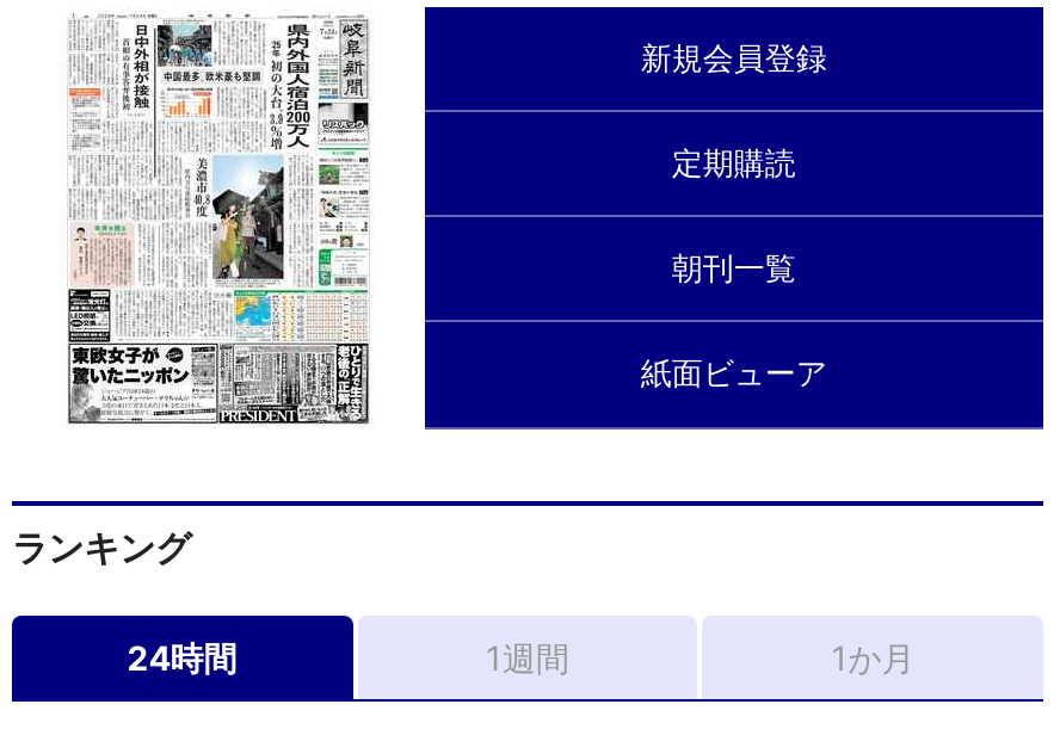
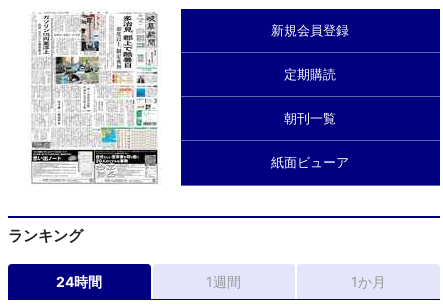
[67,19,370,425] [image] -> [31,13,157,183] [image]

